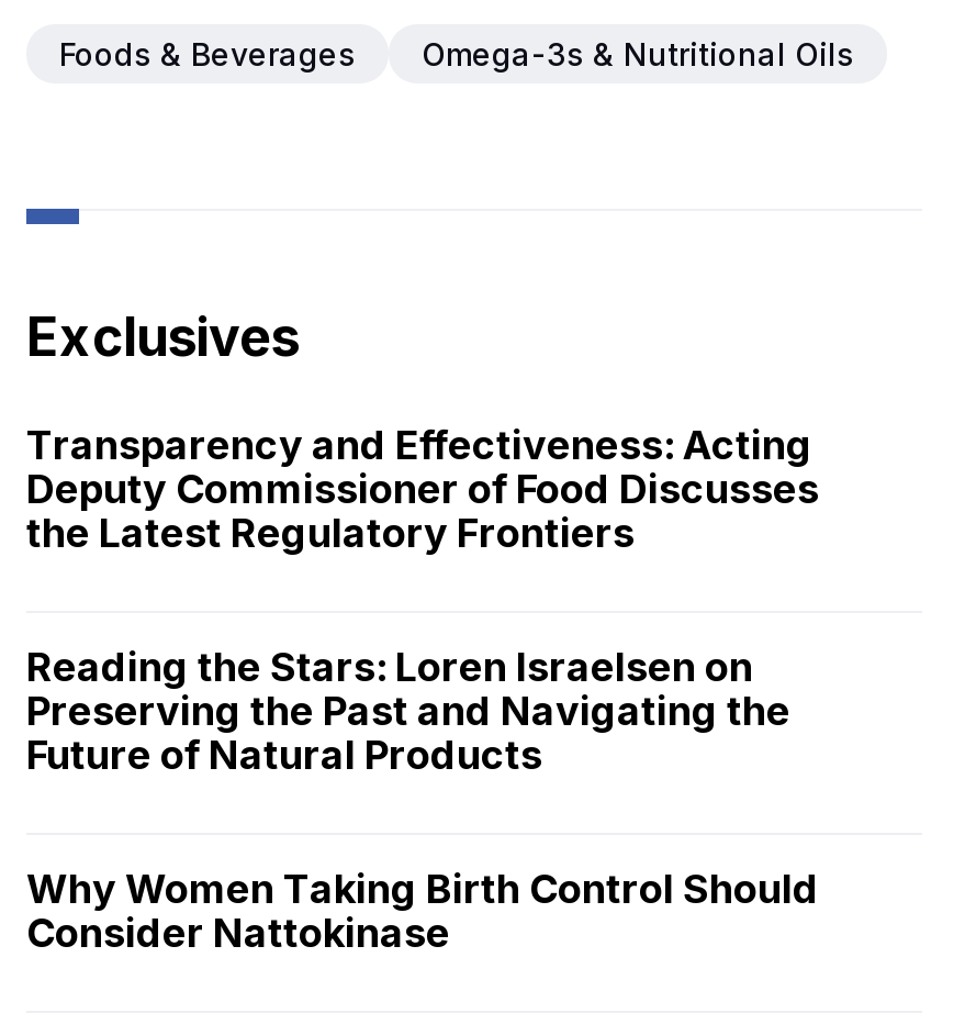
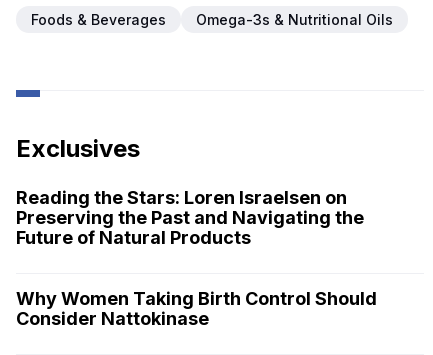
[26,421,819,555] Transparency and Effectiveness: Acting | Deputy Commissioner of Food Discusses | the Latest Regulatory Frontiers -> none

